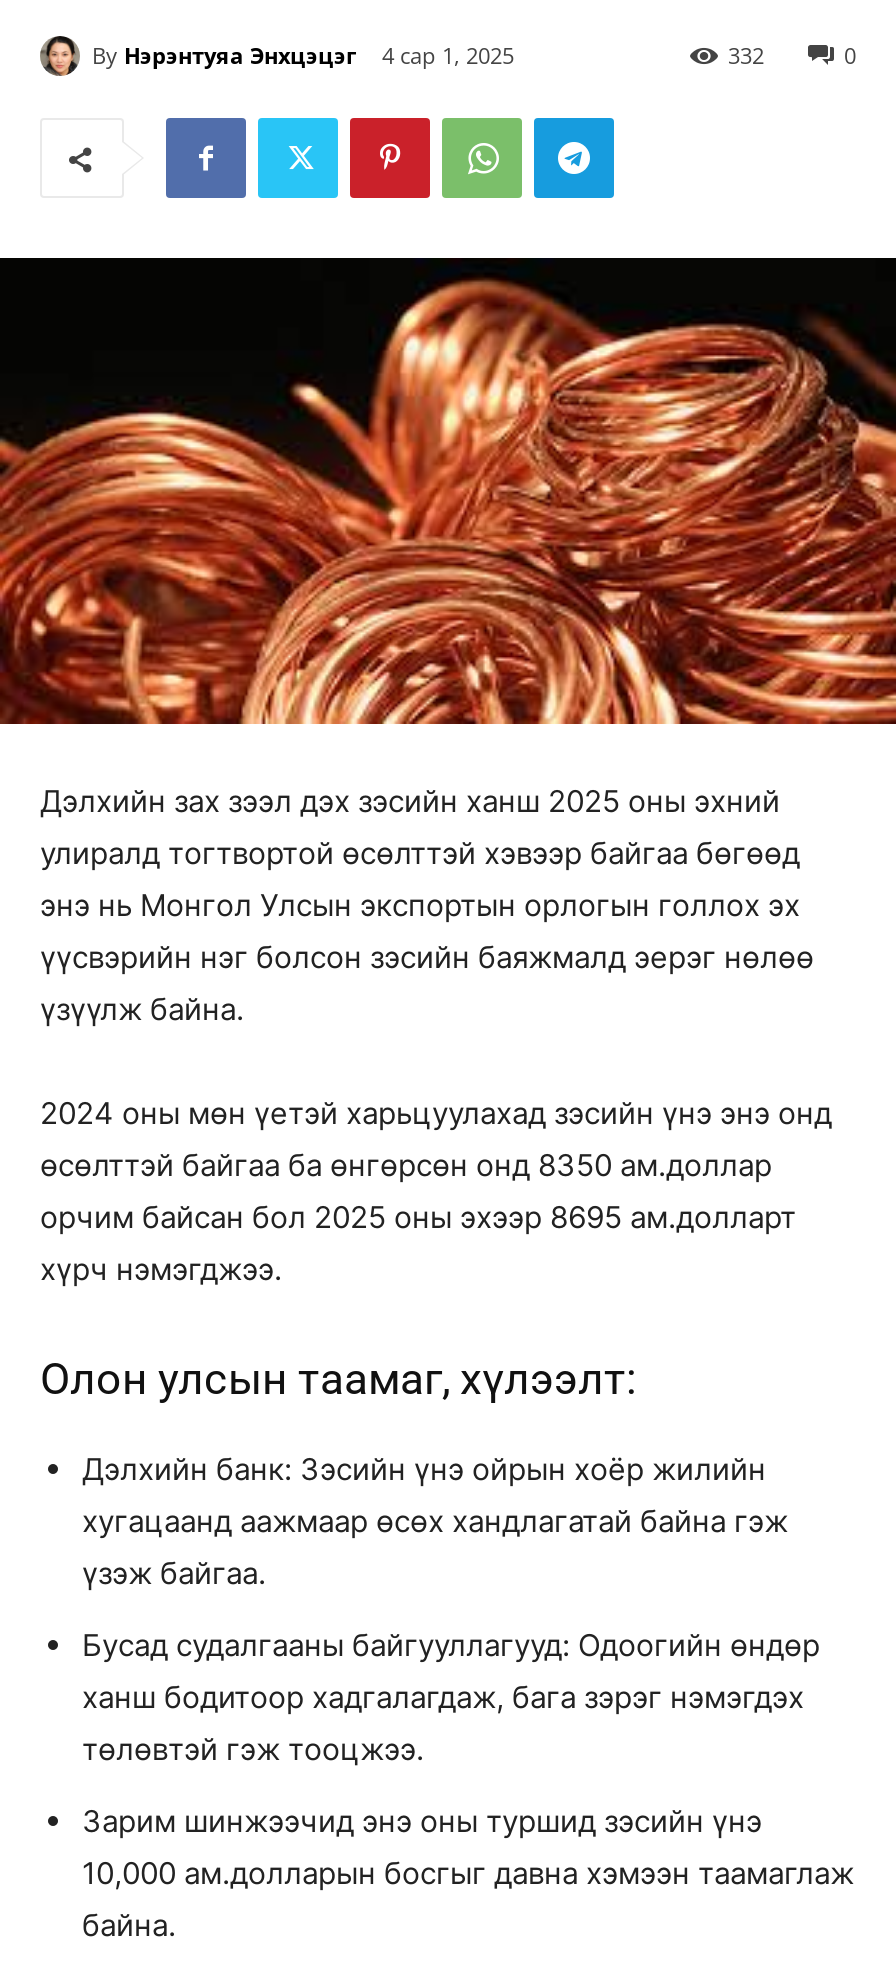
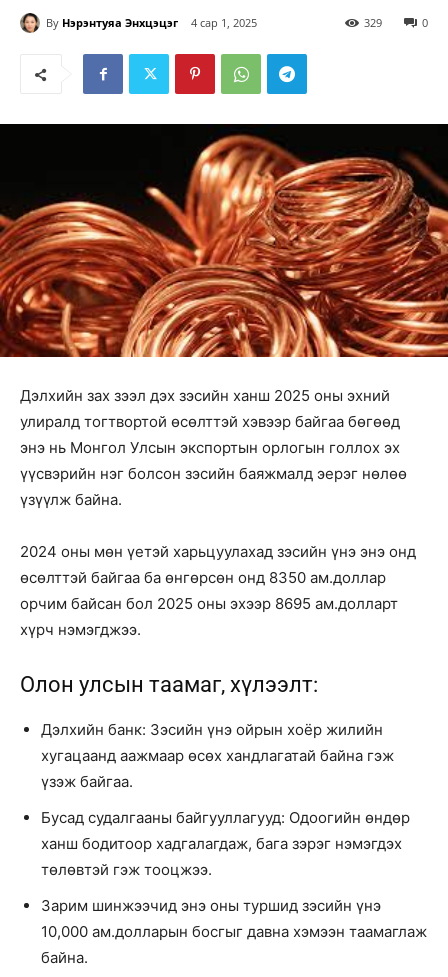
[728,40,764,70] 332 -> [364,15,382,30] 329

